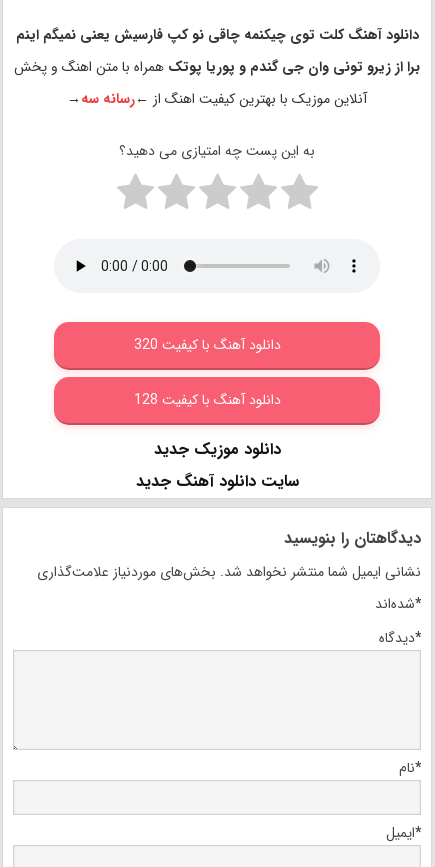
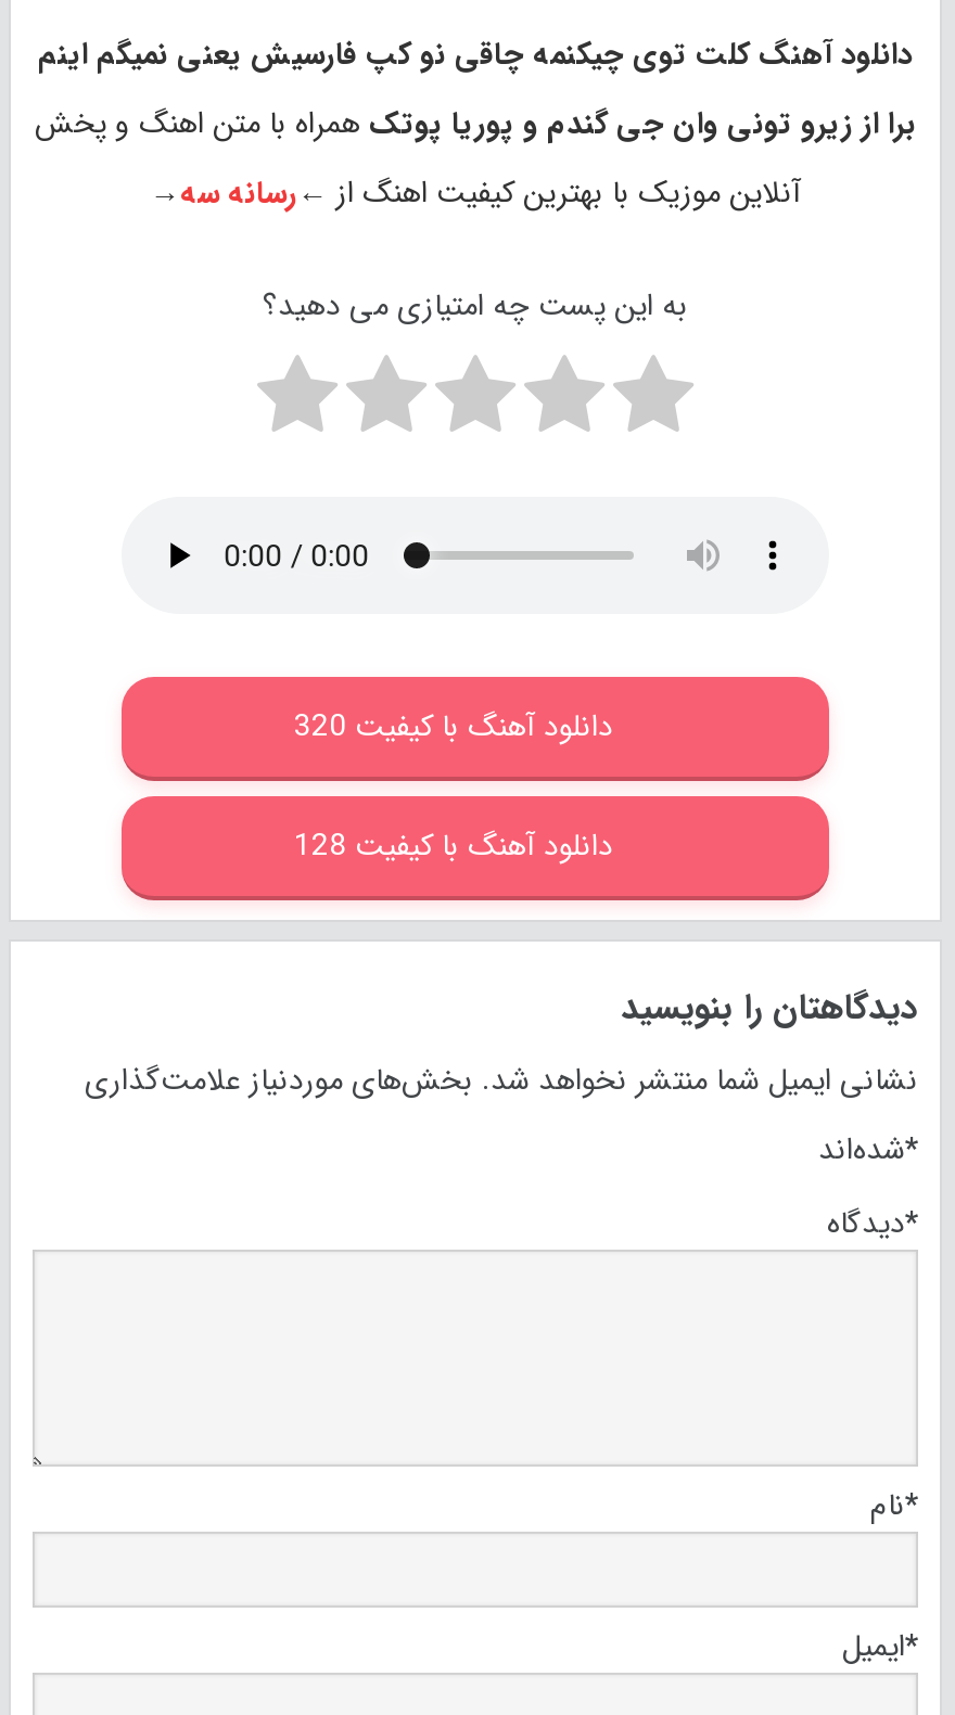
[135,437,298,494] دانلود موزیک جدید | سایت دانلود آهنگ جدید -> none

